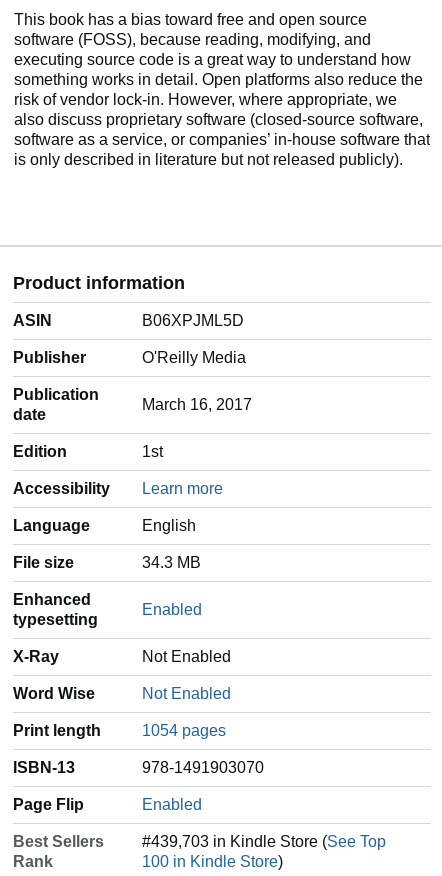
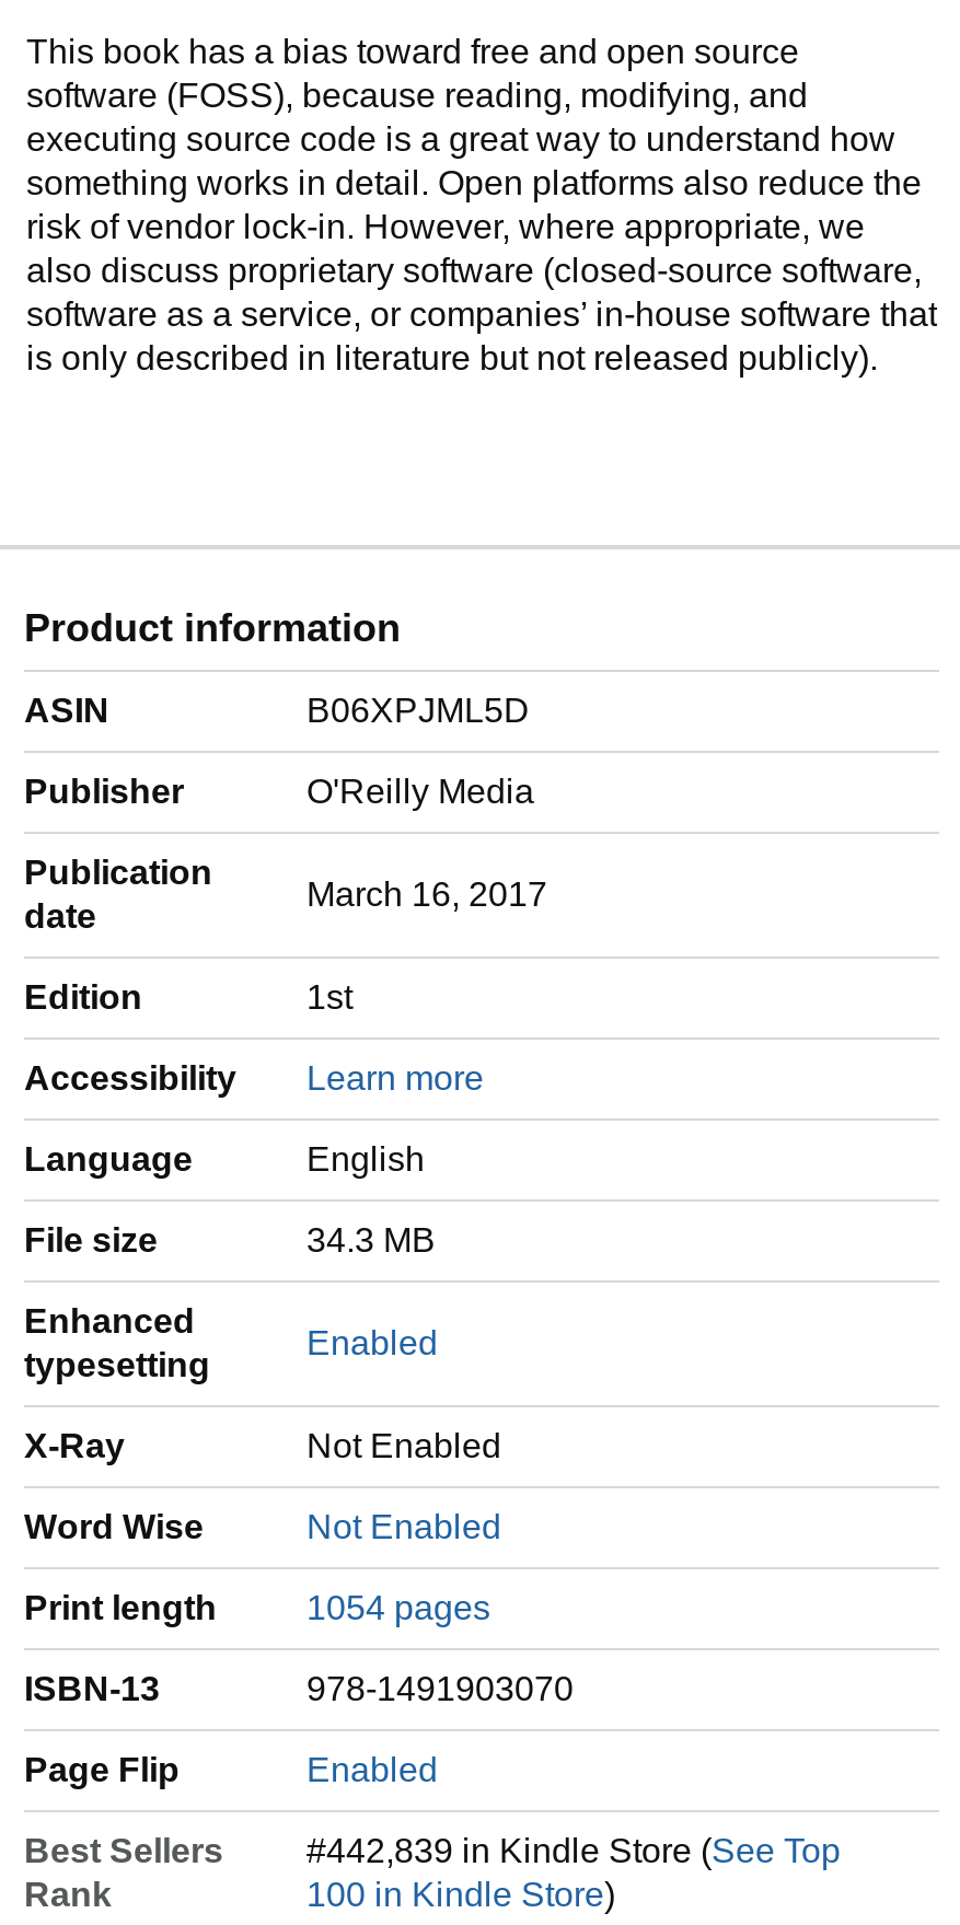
[142,833,386,850] #439,703 in Kindle Store (See Top -> [306,1833,841,1870] #442,839 in Kindle Store (See Top

